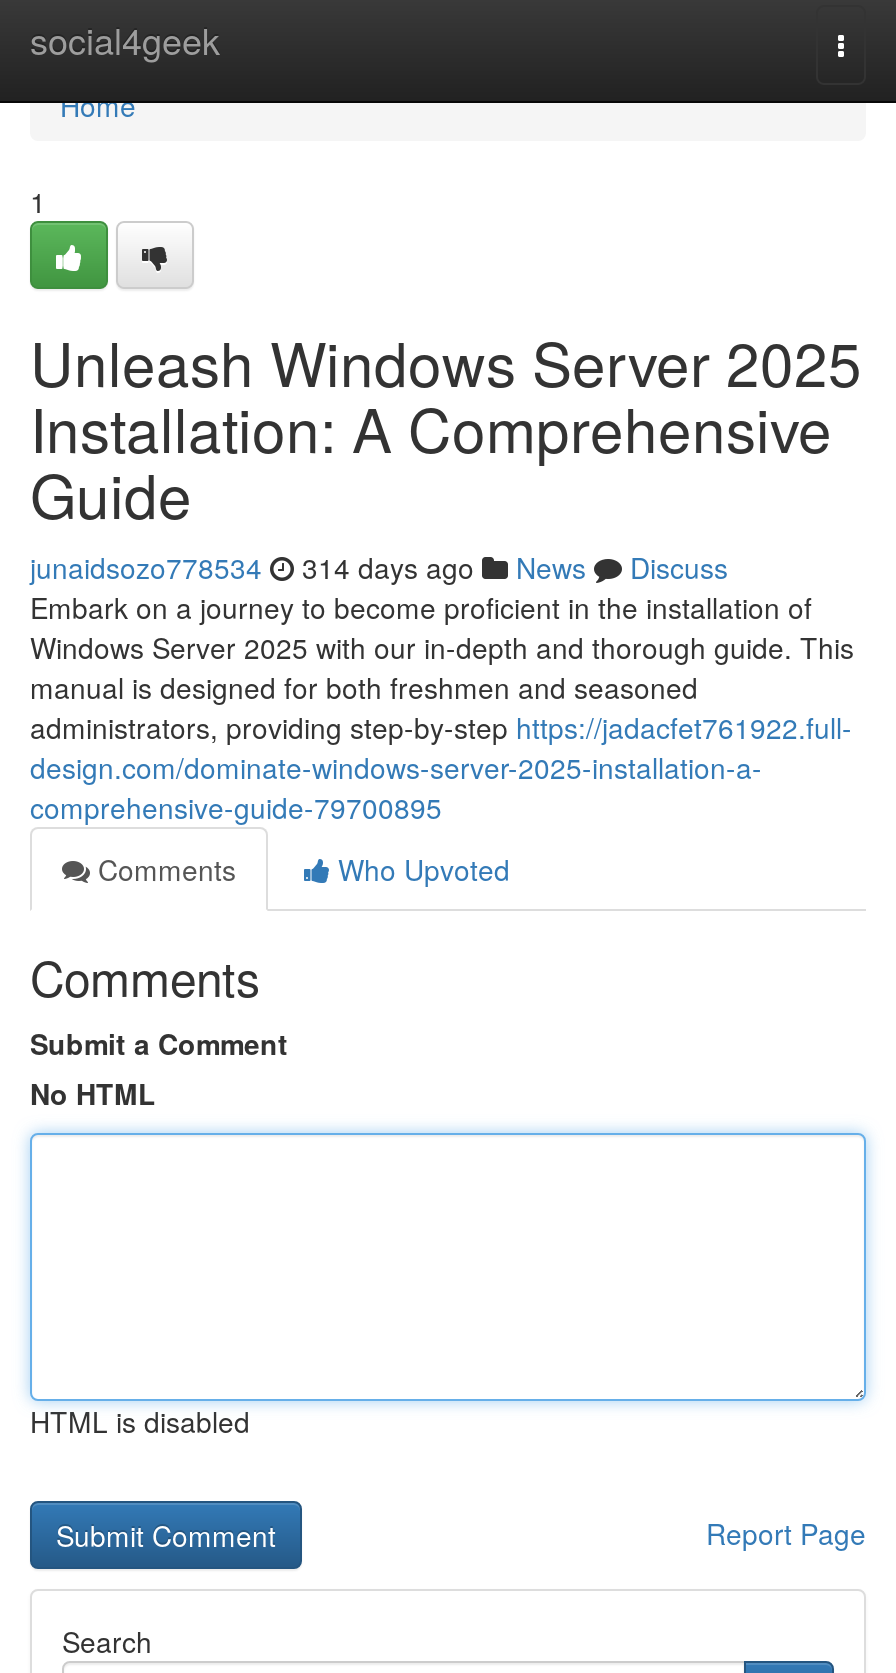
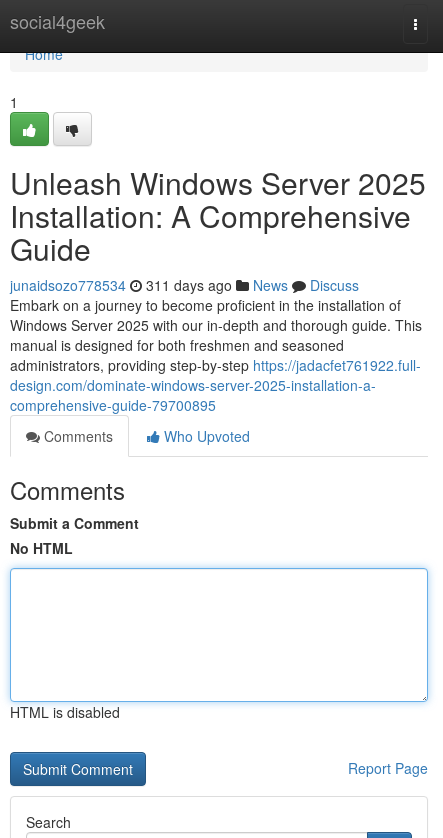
[30,547,728,587] junaidsozo778534 314 days ago News Discuss -> [10,275,359,295] junaidsozo778534 311 days ago News Discuss

